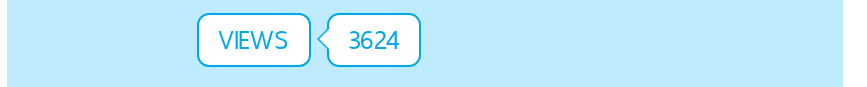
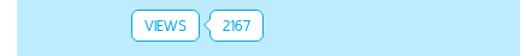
[218,16,398,60] VIEWS 3624 -> [144,11,250,38] VIEWS 2167

